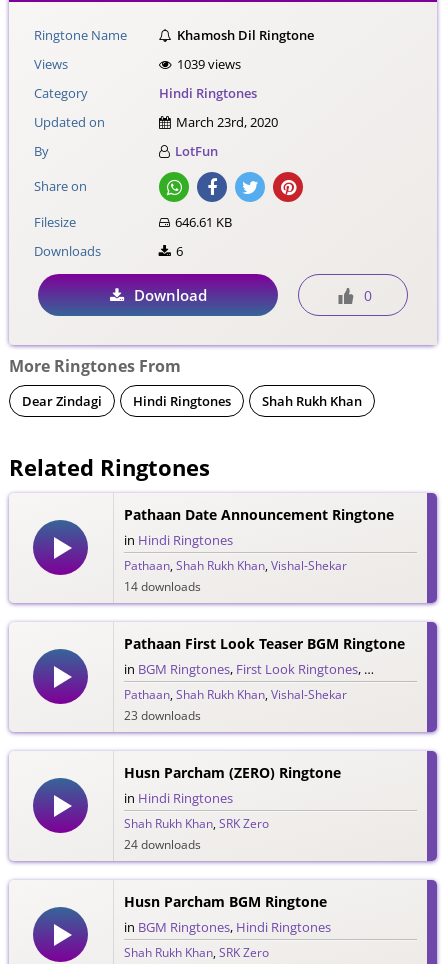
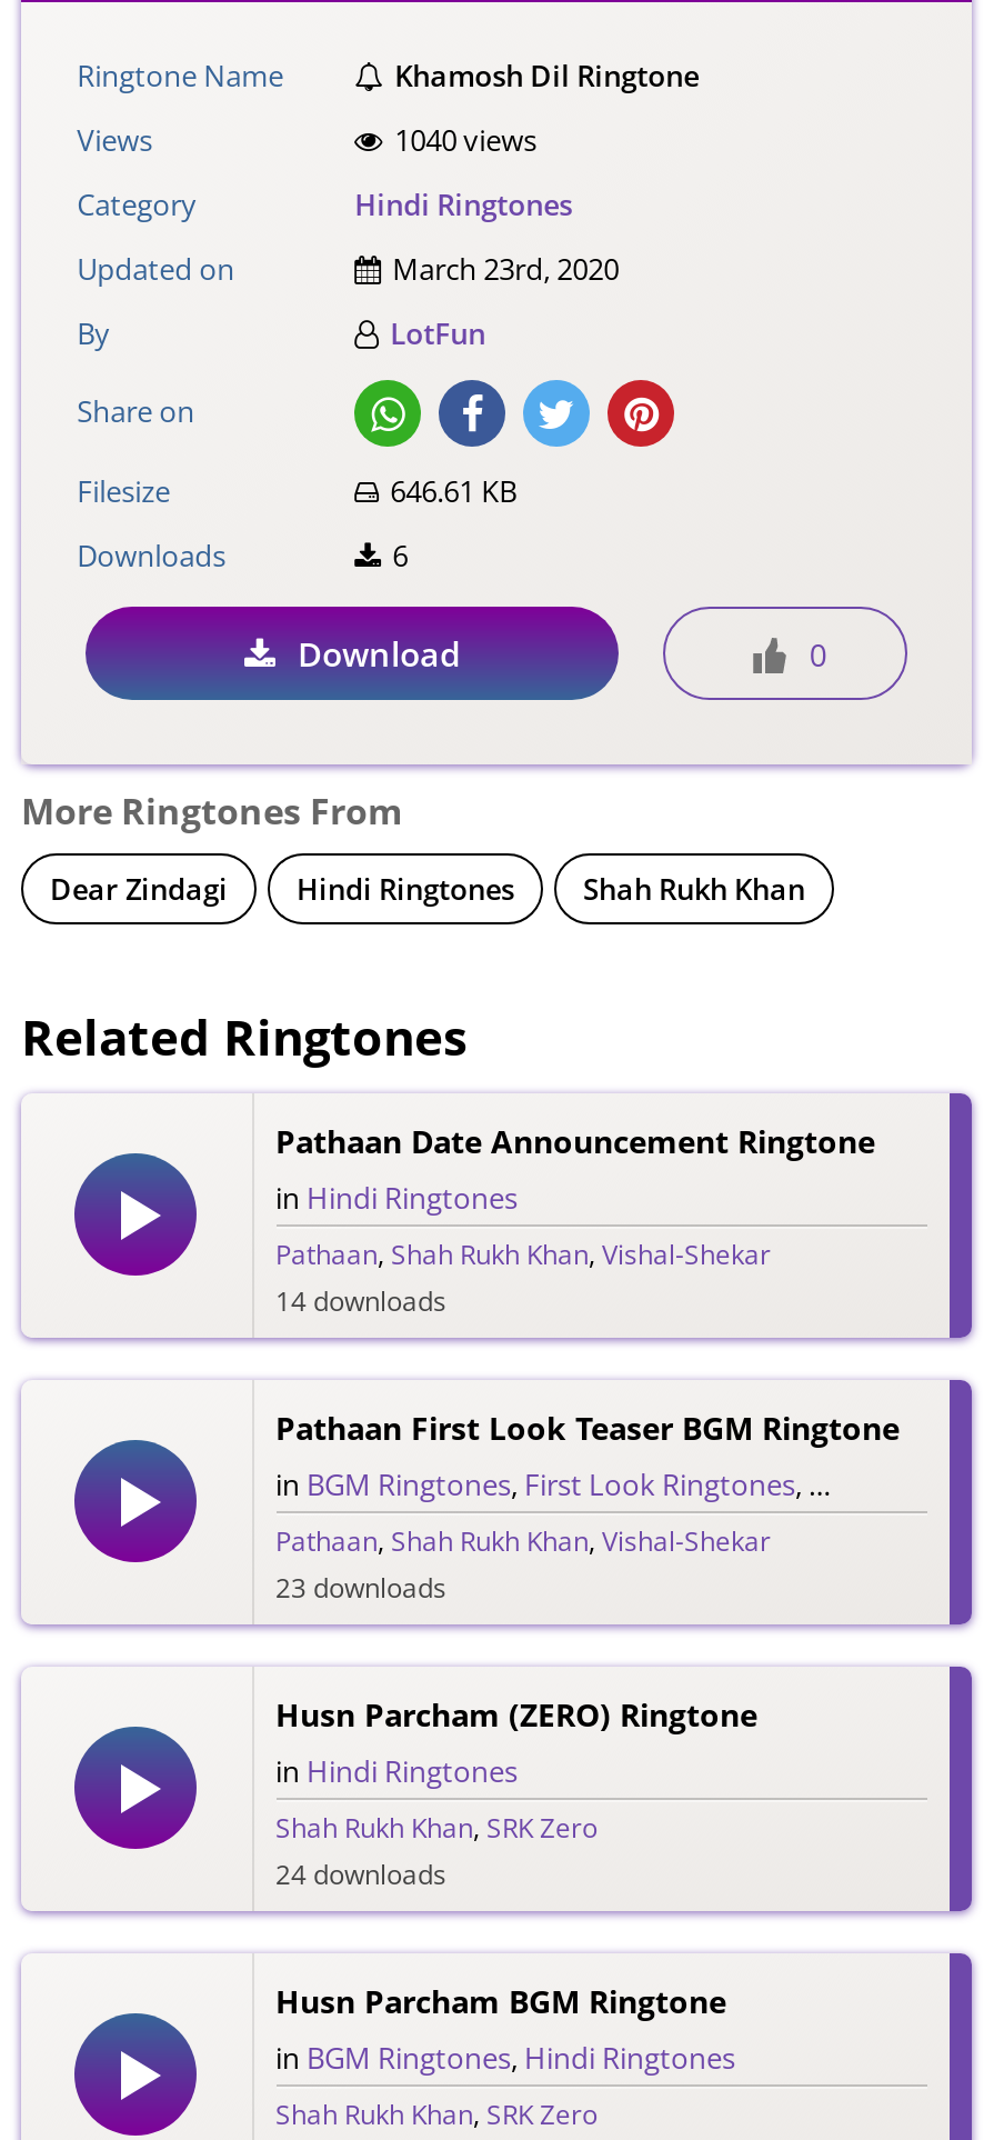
[177,55,241,73] 1039 views -> [394,120,537,160] 1040 views

